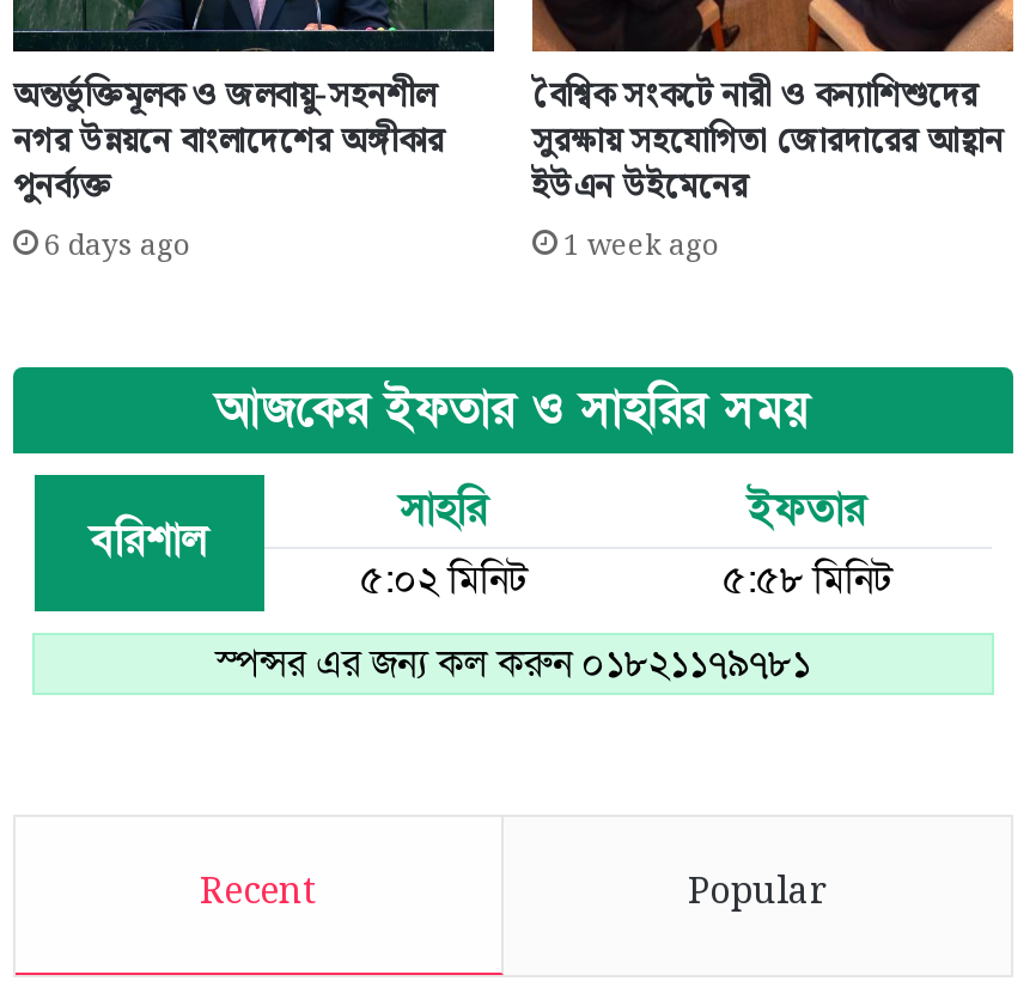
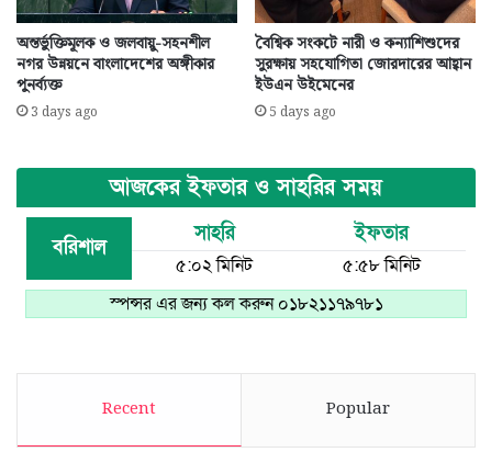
[44,223,190,268] 6 days ago -> [31,102,98,123] 3 days ago
[563,223,719,269] 1 week ago -> [269,102,336,123] 5 days ago

